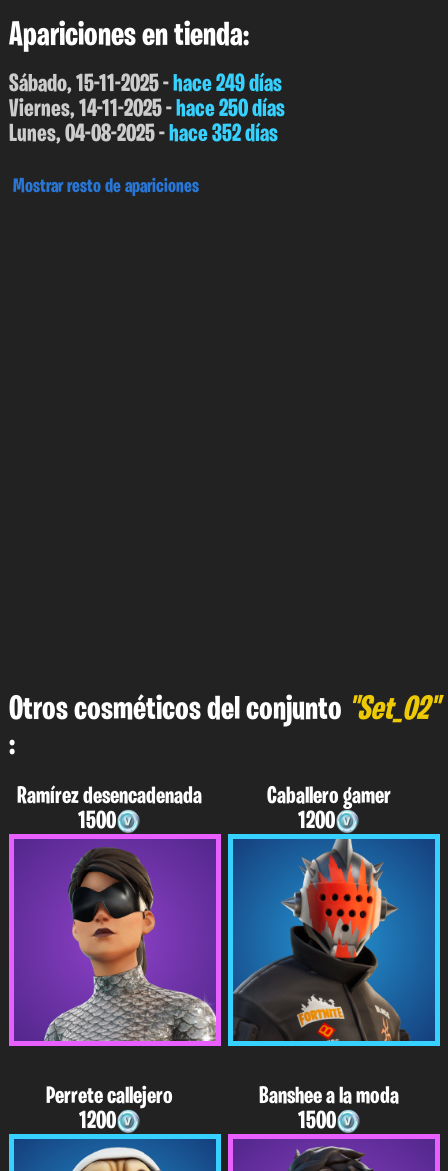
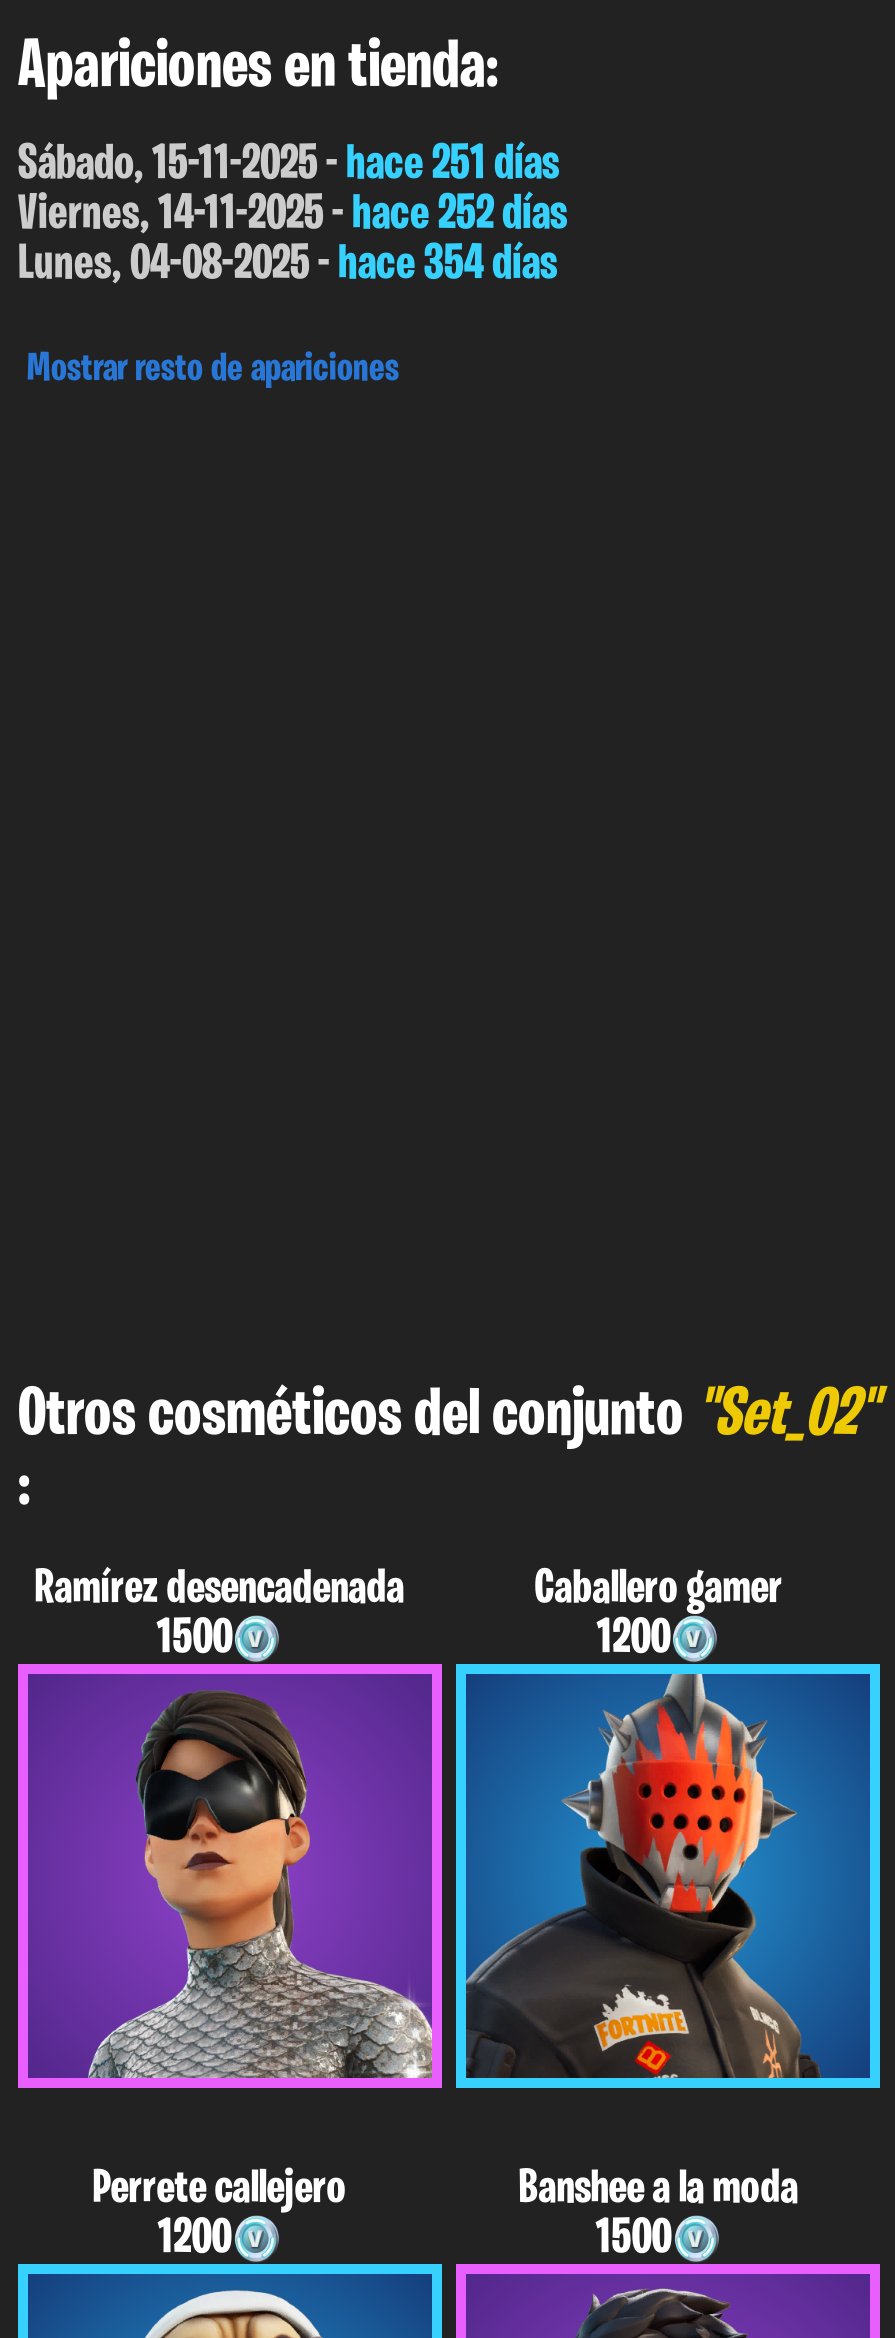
[9,72,282,97] Sábado, 15-11-2025 - hace 249 días -> [18,140,560,190] Sábado, 15-11-2025 - hace 251 días
[9,97,285,122] Viernes, 14-11-2025 - hace 250 días -> [18,190,568,240] Viernes, 14-11-2025 - hace 252 días
[9,122,278,147] Lunes, 04-08-2025 - hace 352 días -> [18,240,558,290] Lunes, 04-08-2025 - hace 354 días

